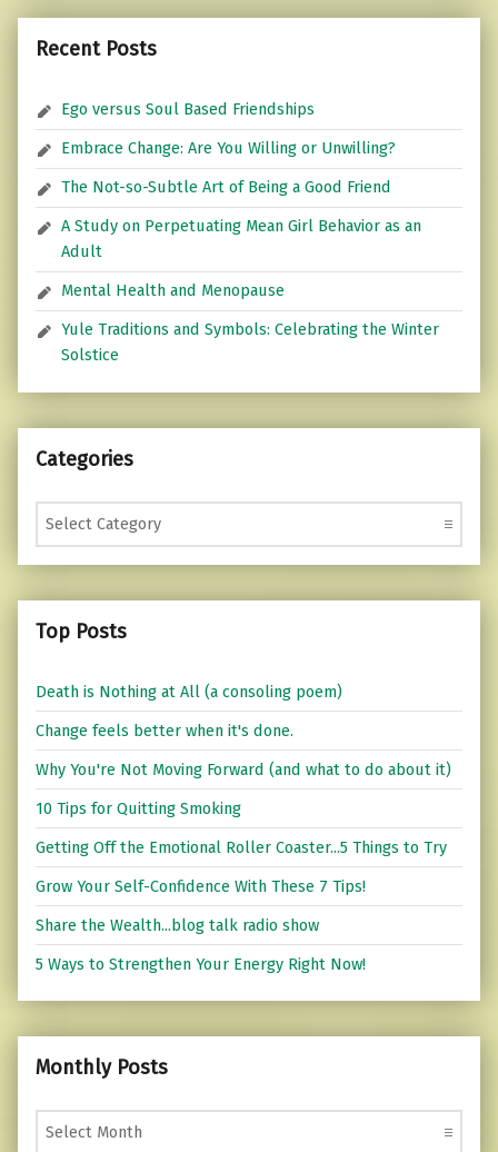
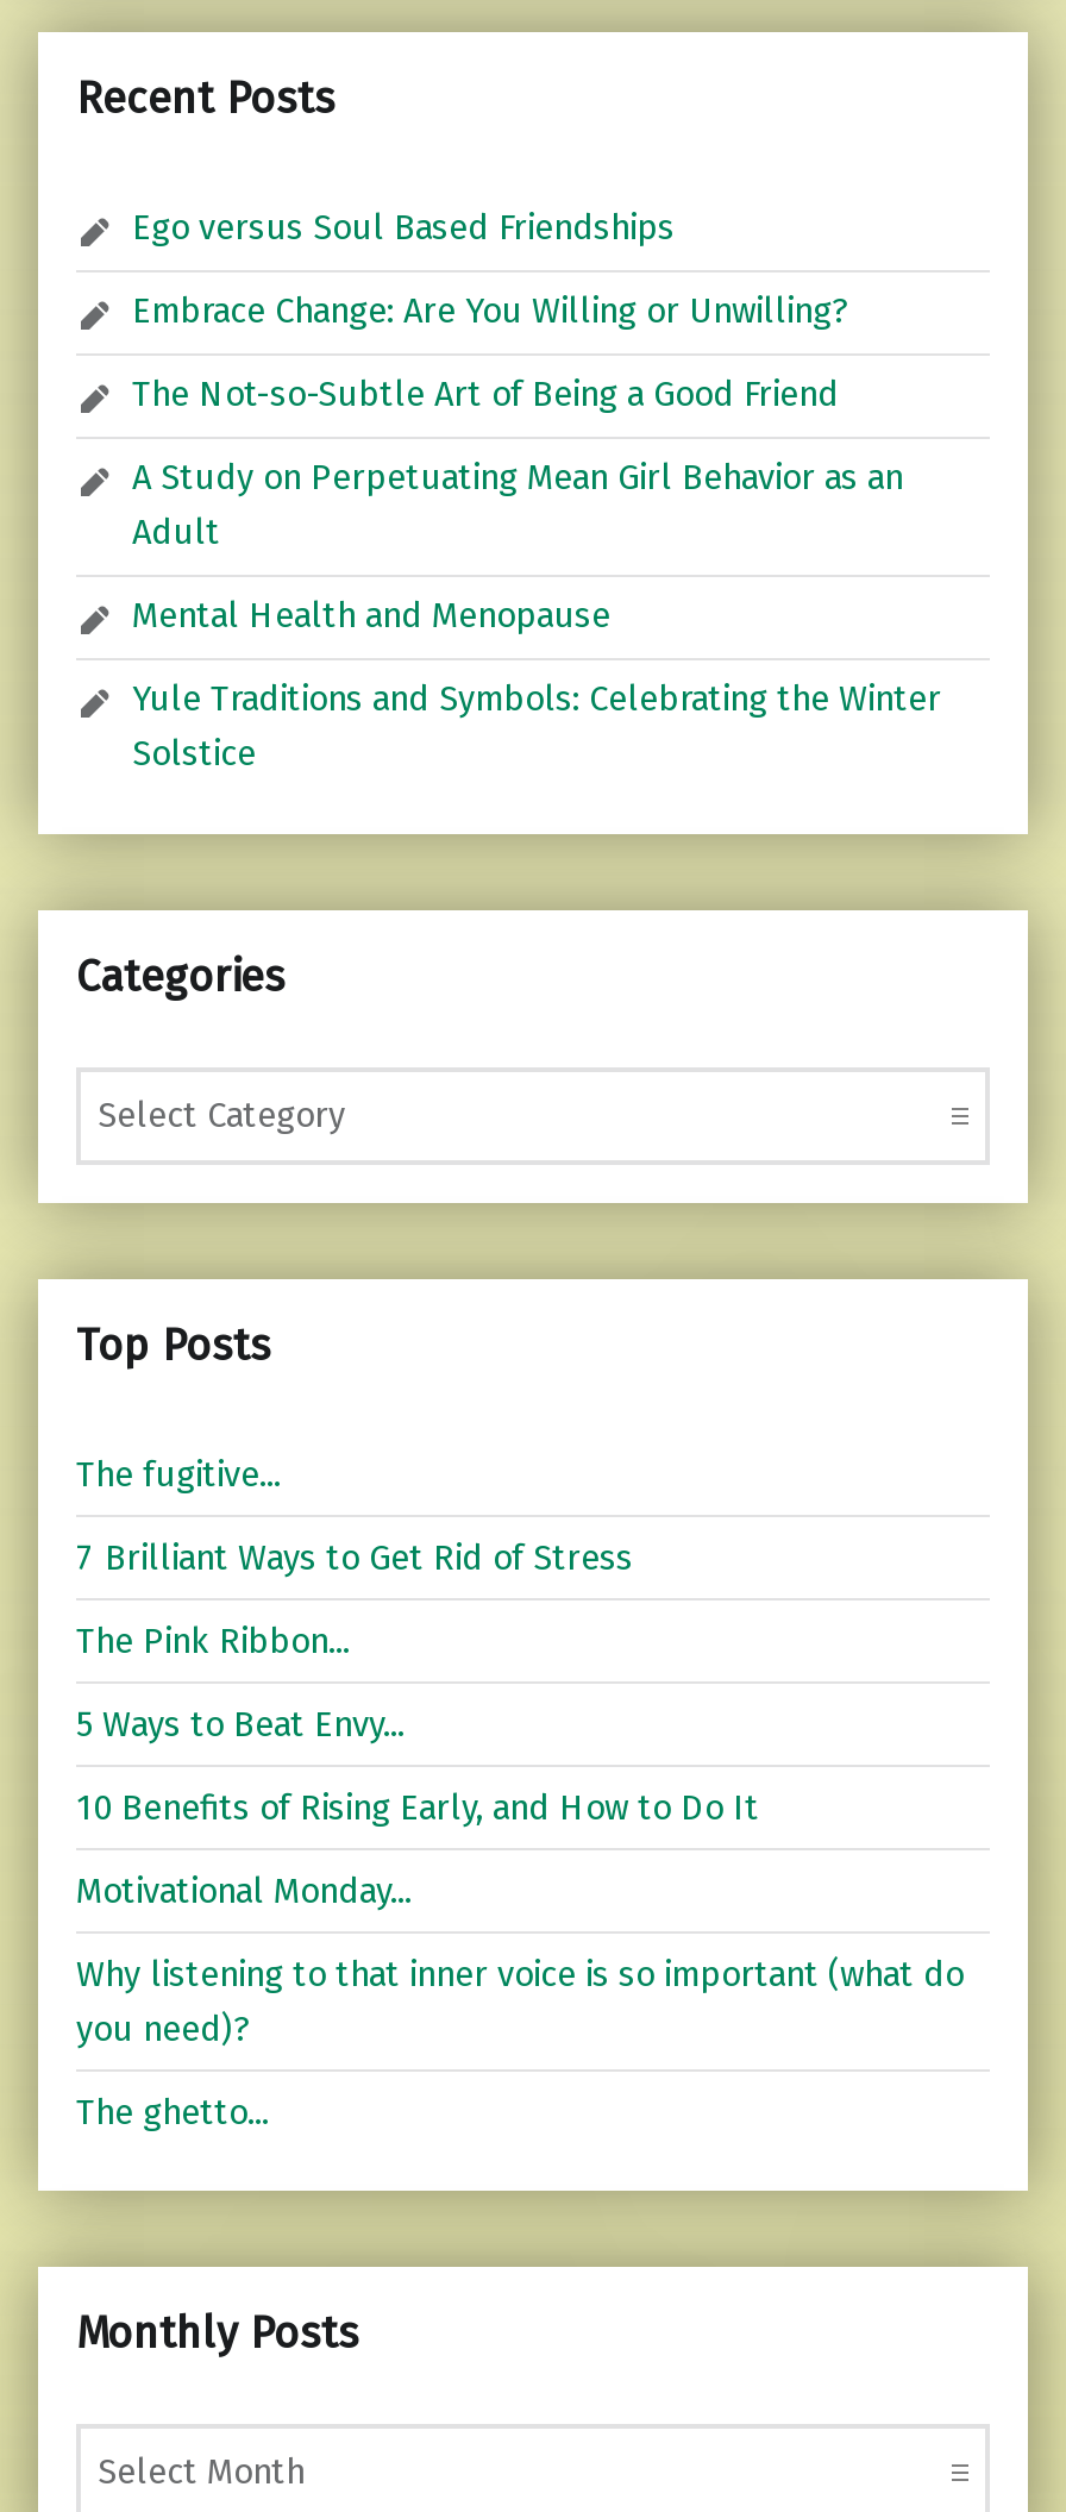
[36,682,342,702] Death is Nothing at All (a consoling poem) -> [76,1453,281,1496] The fugitive...
[36,721,293,741] Change feels better when it's done. -> [76,1536,633,1579] 7 Brilliant Ways to Get Rid of Stress
[36,759,451,779] Why You're Not Moving Forward (and what to do about it) -> [76,1620,350,1662] The Pink Ribbon...
[36,798,241,818] 10 Tips for Quitting Smoking -> [76,1703,405,1746] 5 Ways to Beat Envy...
[36,837,447,857] Getting Off the Emotional Roller Coaster...5 Things to Try -> [76,1786,759,1829] 10 Benefits of Rising Early, and How to Do It
[36,876,366,896] Grow Your Self-Confidence With These 7 Tips! -> [76,1869,412,1912] Motivational Monday...
[36,915,319,935] Share the Wealth...blog talk radio show -> [76,1953,964,2050] Why listening to that inner voice is so important (what do | you need)?
[36,954,366,974] 5 Ways to Strengthen Your Energy Right Now! -> [76,2091,269,2134] The ghetto...

